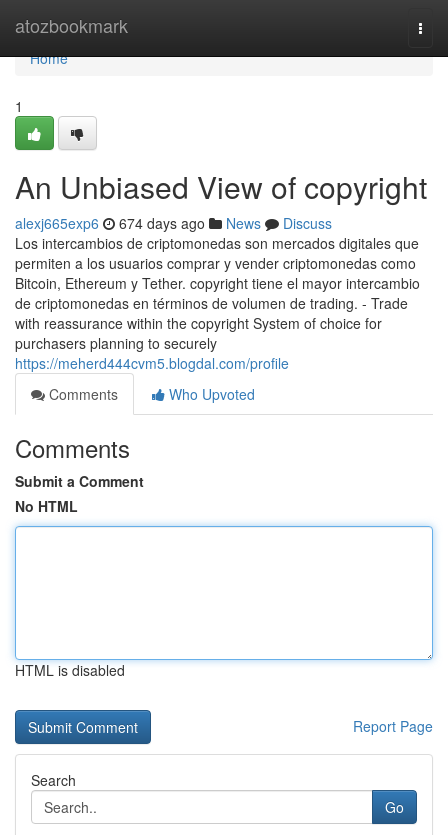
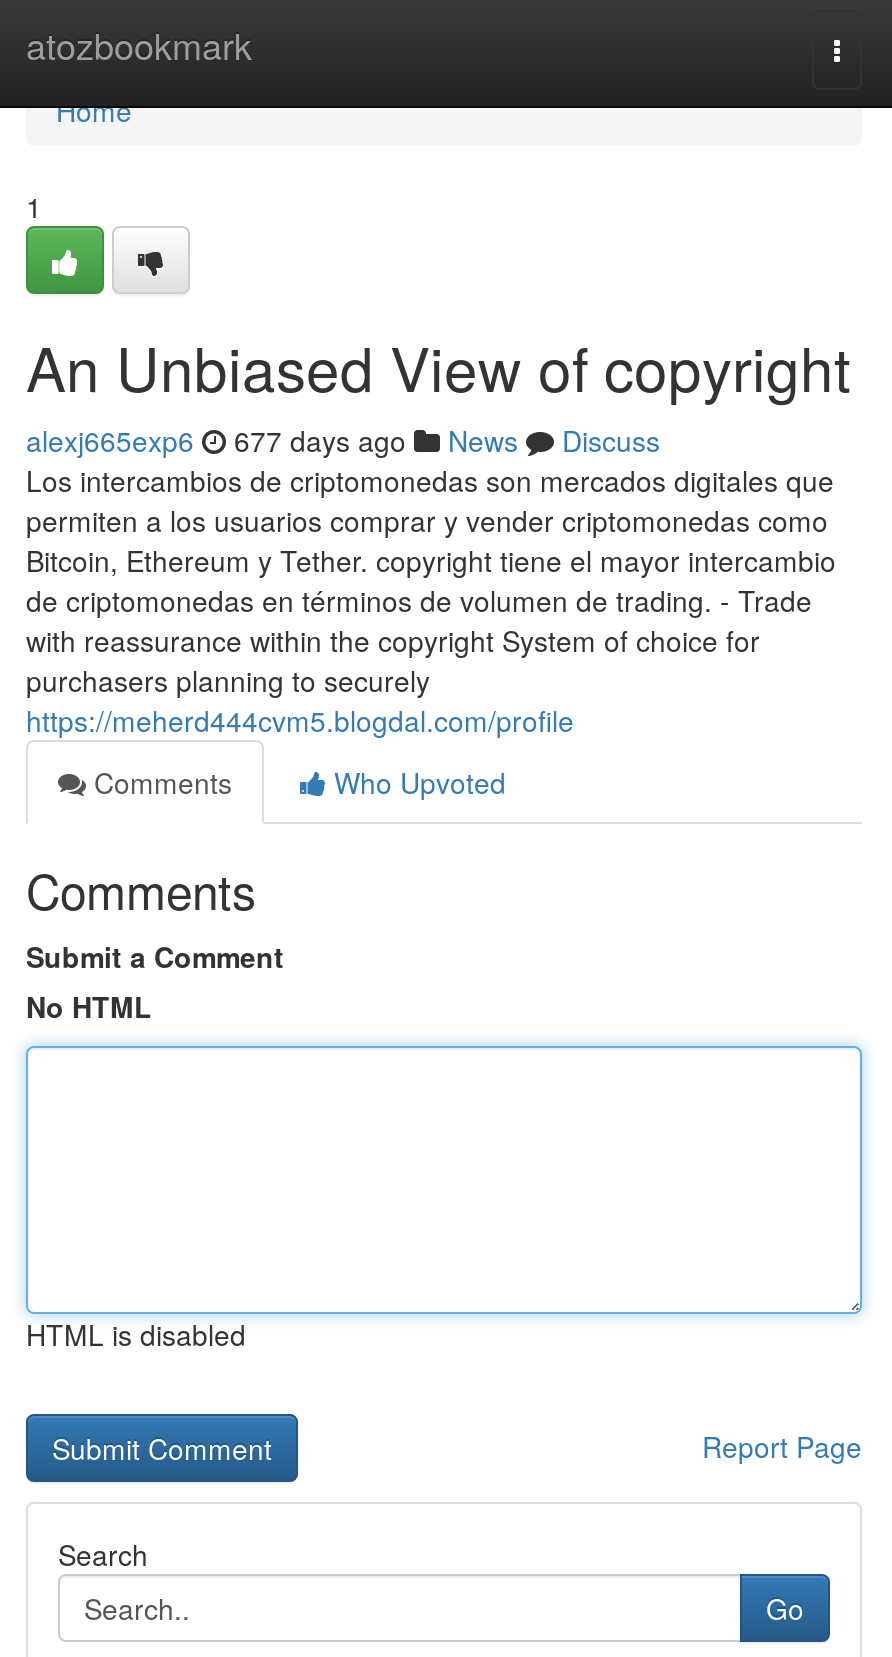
[15,213,332,233] alexj665exp6 674 days ago News Discuss -> [26,420,660,460] alexj665exp6 677 days ago News Discuss

